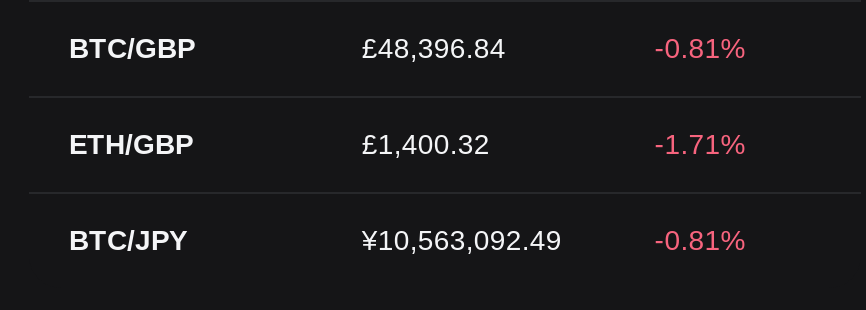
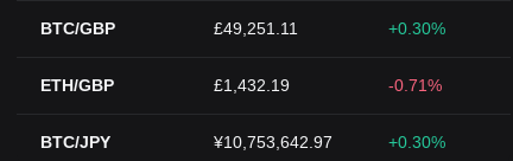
[362,32,506,64] £48,396.84 -> [214,19,299,38] £49,251.11
[655,32,745,64] -0.81% -> [388,19,445,38] +0.30%
[362,128,490,160] £1,400.32 -> [214,76,290,95] £1,432.19
[655,128,745,160] -1.71% -> [388,76,442,95] -0.71%
[362,224,562,256] ¥10,563,092.49 -> [214,133,333,152] ¥10,753,642.97
[655,224,745,256] -0.81% -> [388,133,445,152] +0.30%

